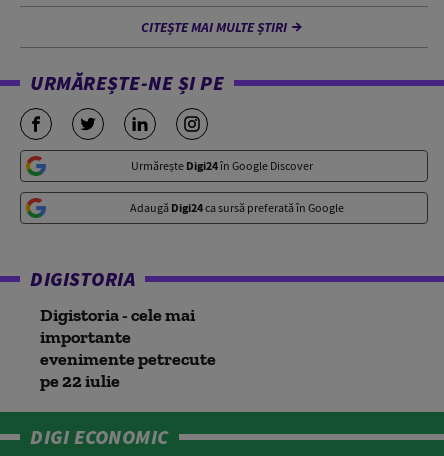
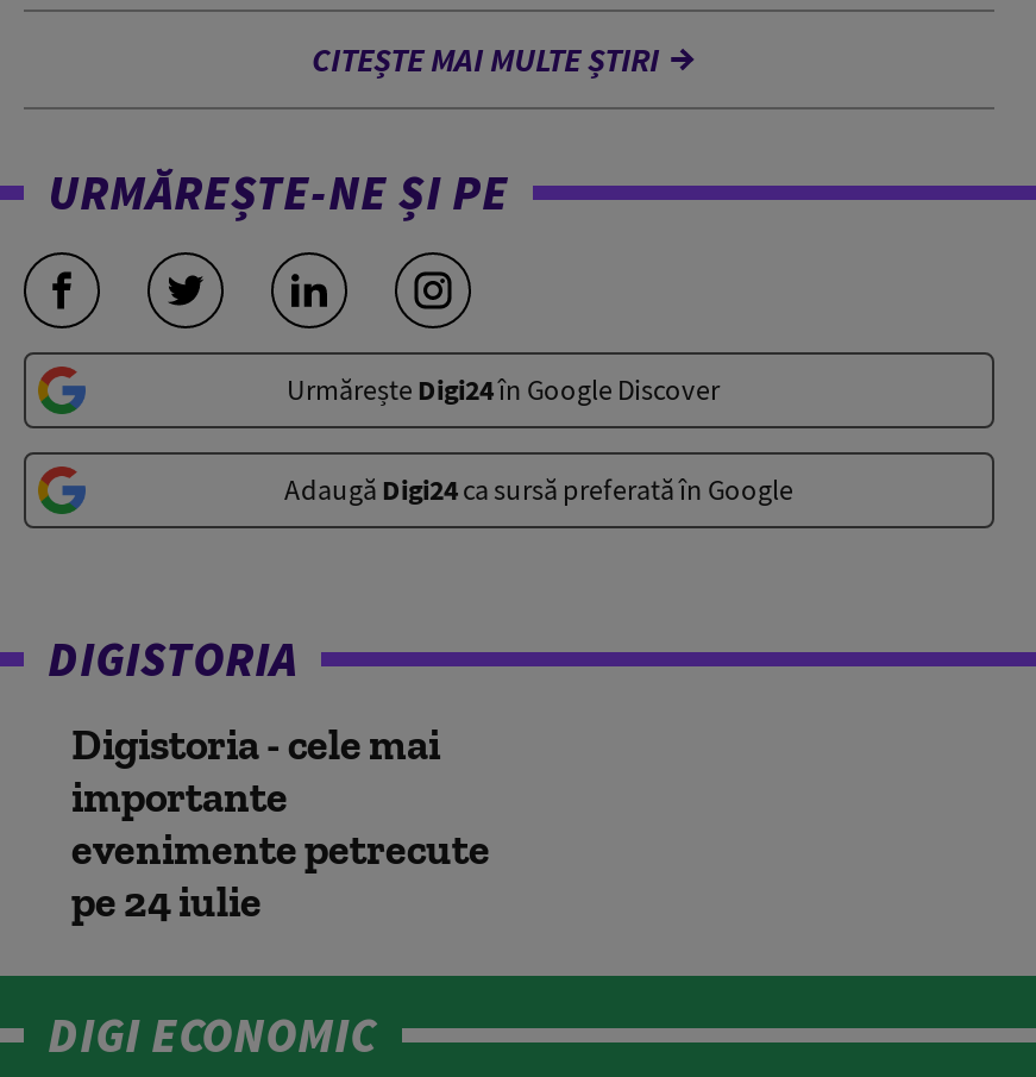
[40,370,120,392] pe 22 iulie -> [71,876,262,928] pe 24 iulie

